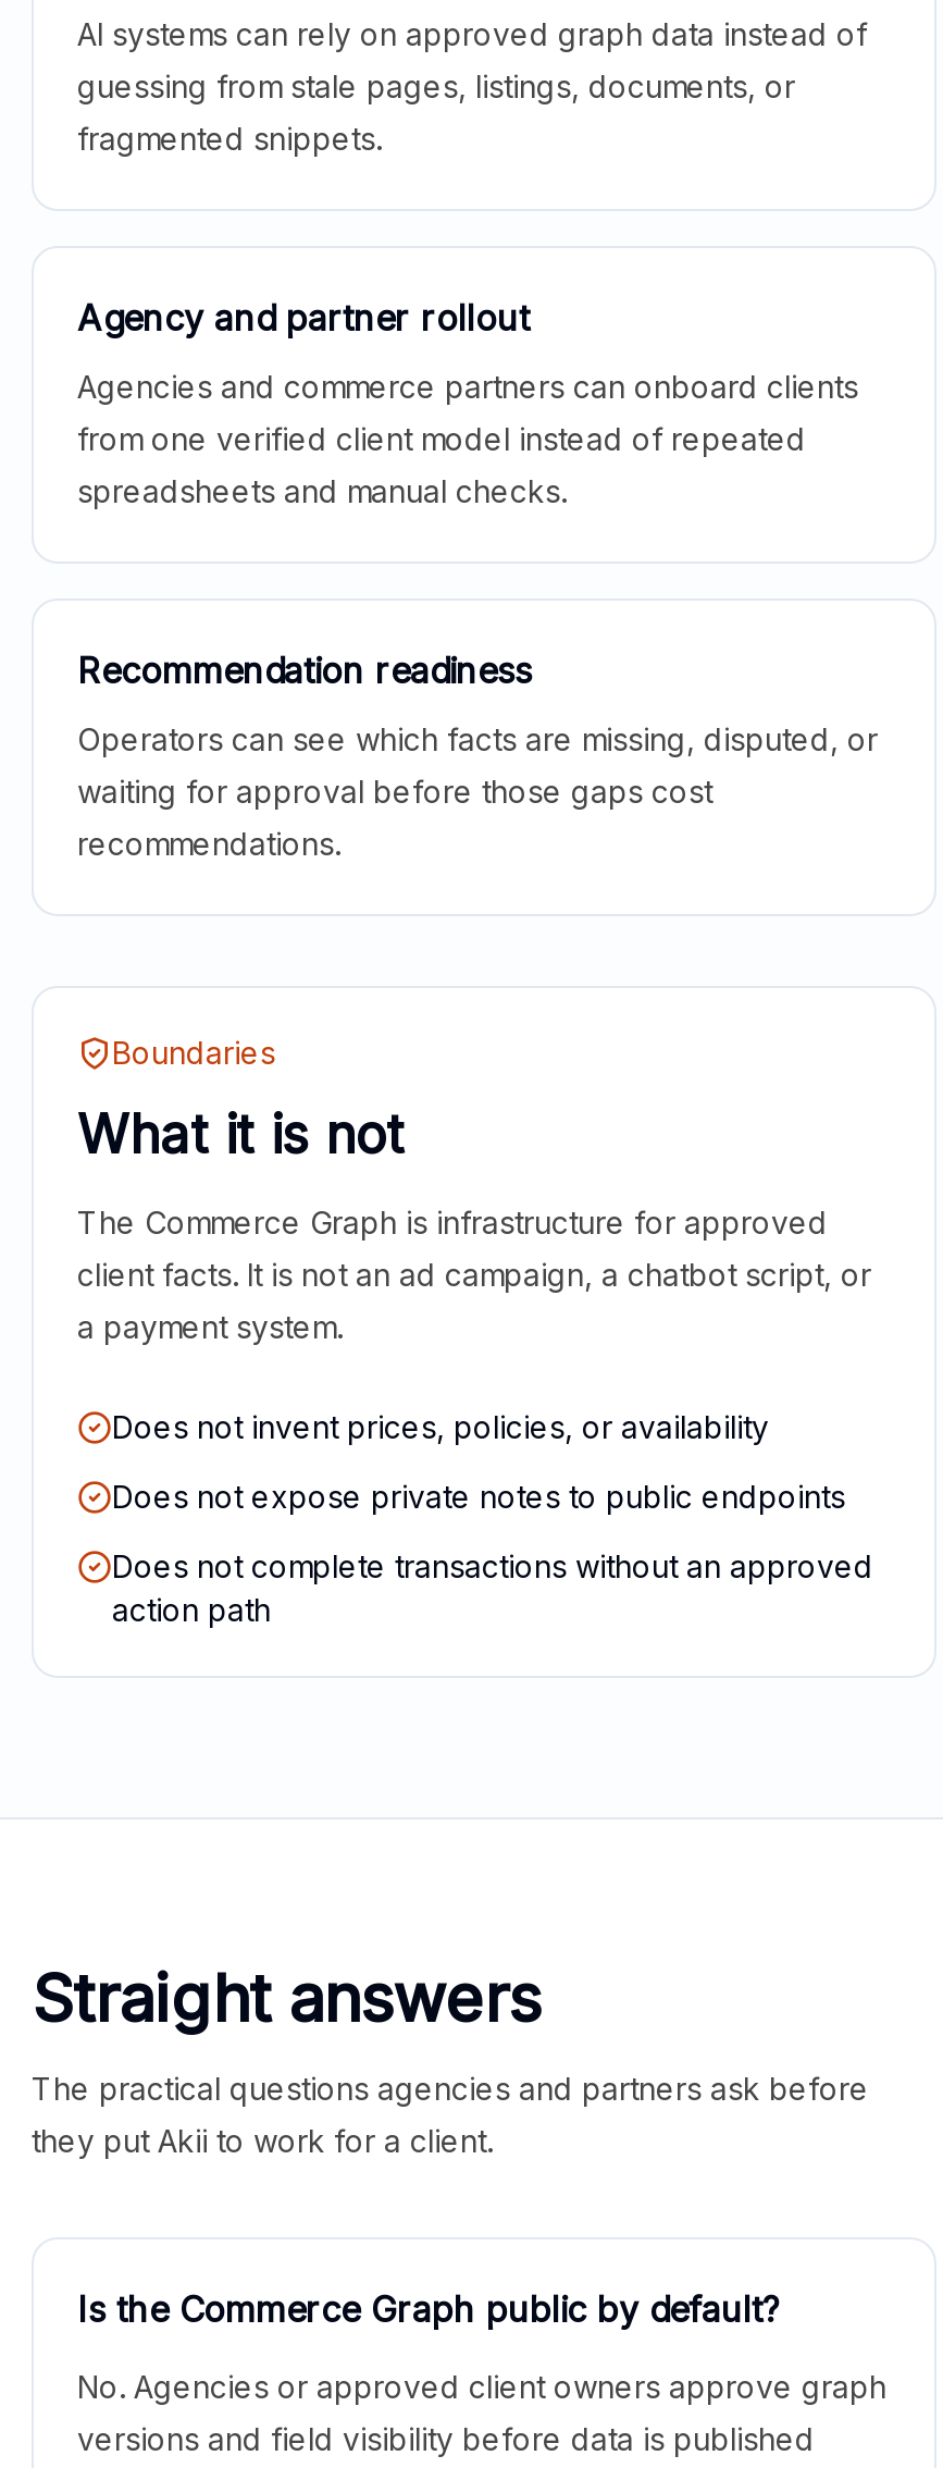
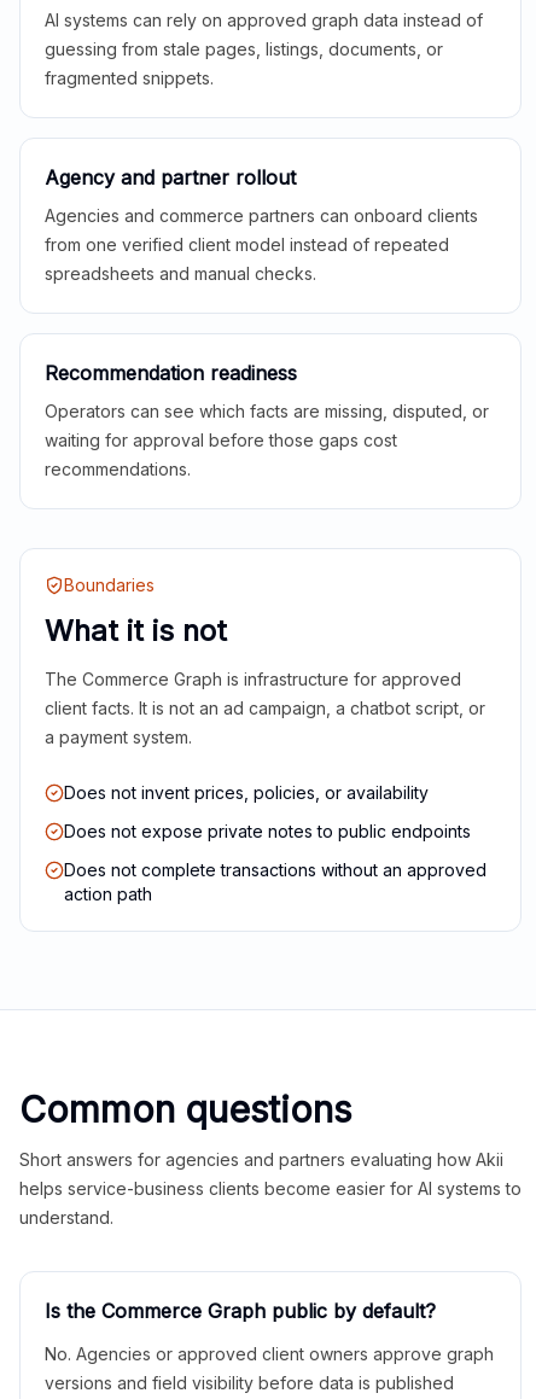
[32,1959,869,2159] Straight answers | The practical questions agencies and partners ask before | they put Akii to work for a client. -> [19,1088,522,1228] Common questions | Short answers for agencies and partners evaluating how Akii | helps service-business clients become easier for AI systems to | understand.

